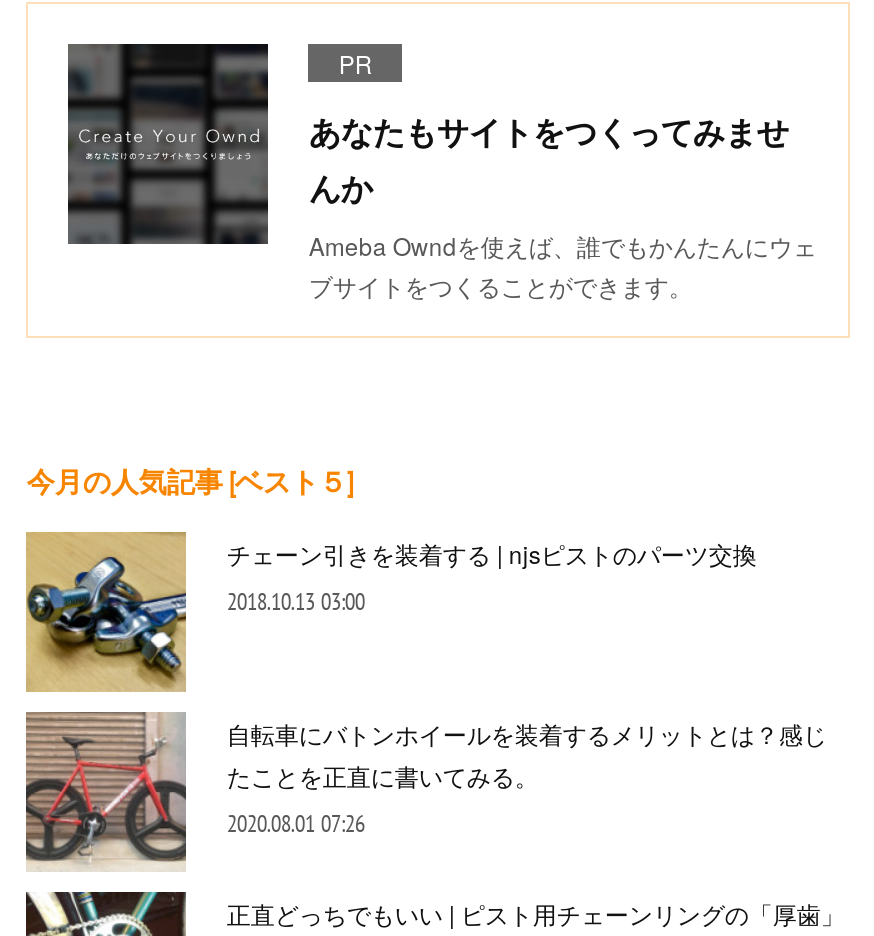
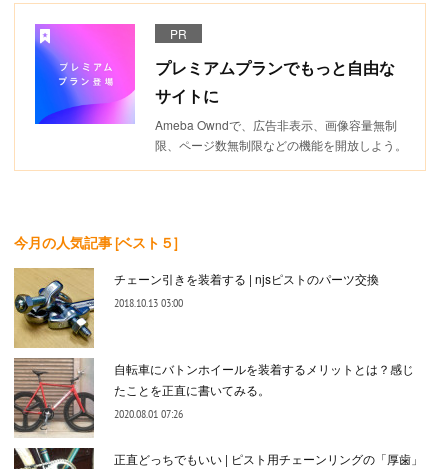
[66,42,817,303] [image] | あなたもサイトをつくってみませ | んか | Ameba Owndを使えば、誰でもかんたんにウェ | ブサイトをつくることができます。 -> [34,23,407,153] [image] | プレミアムプランでもっと自由な | サイトに | Ameba Owndで、広告非表示、画像容量無制 | 限、ページ数無制限などの機能を開放しよう。

